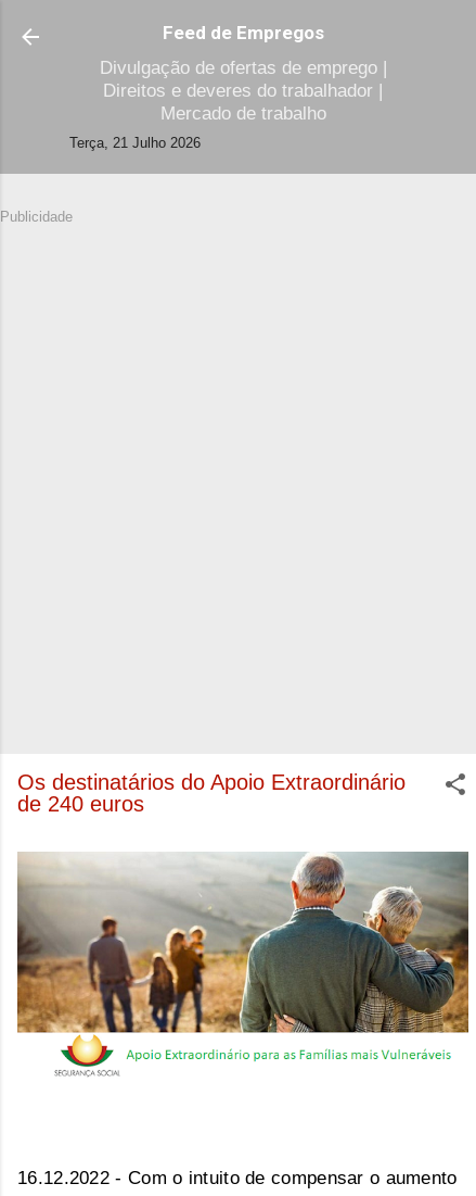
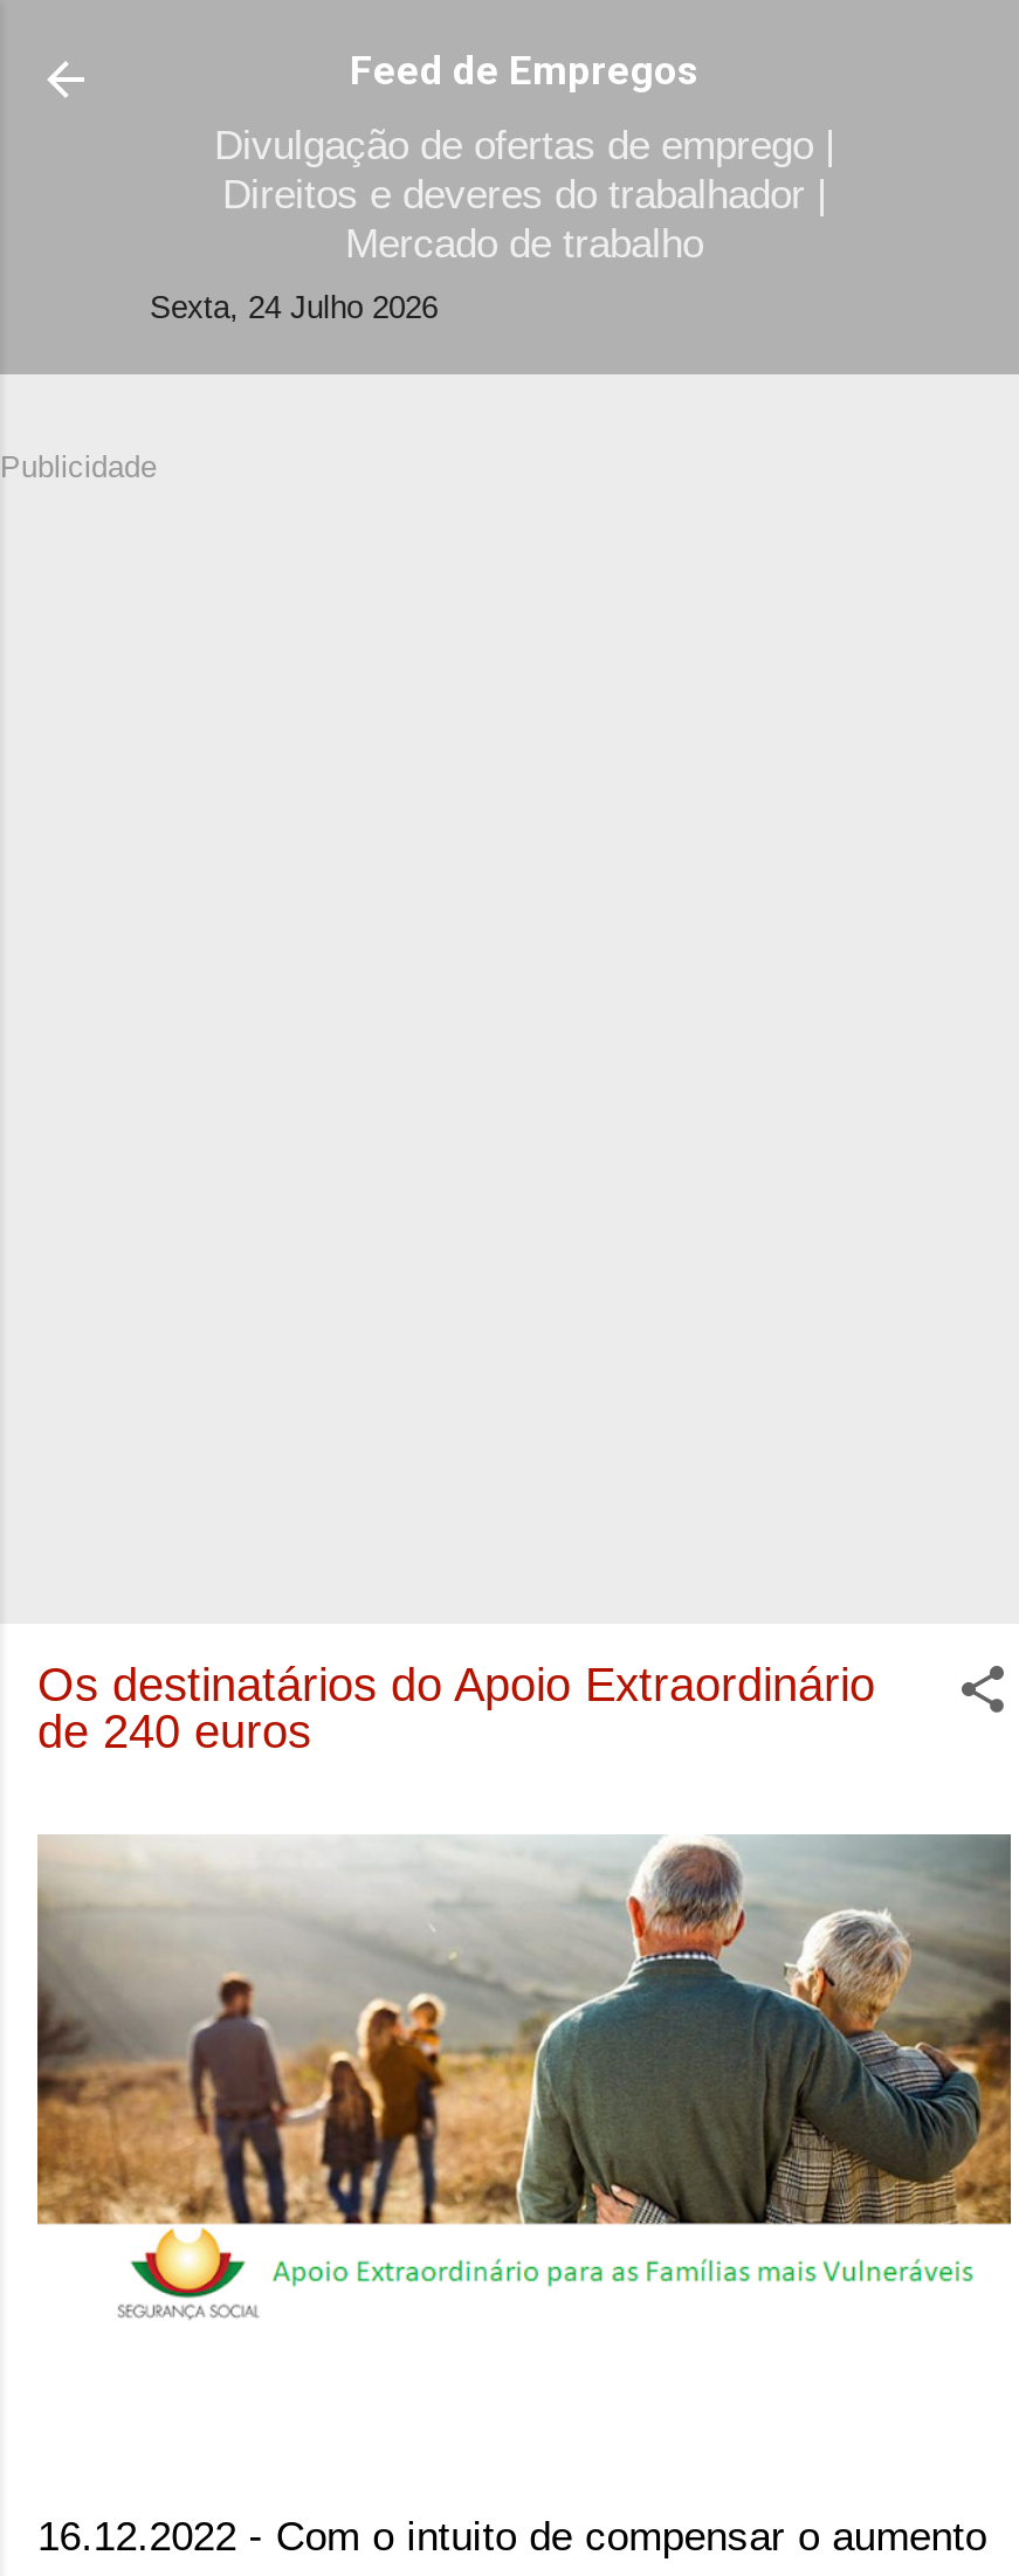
[69,135,201,151] Terça, 21 Julho 2026 -> [150,290,438,325] Sexta, 24 Julho 2026

